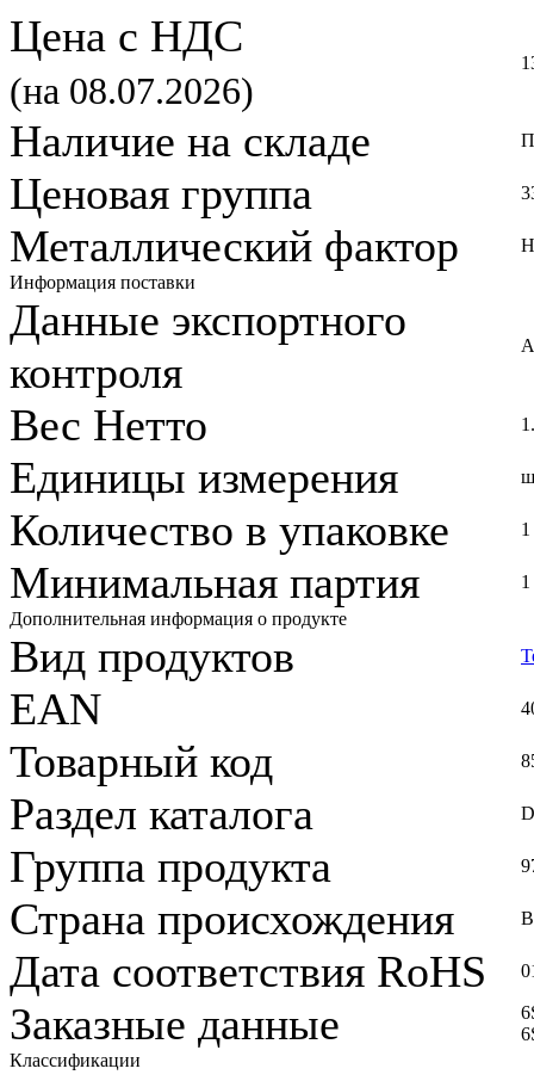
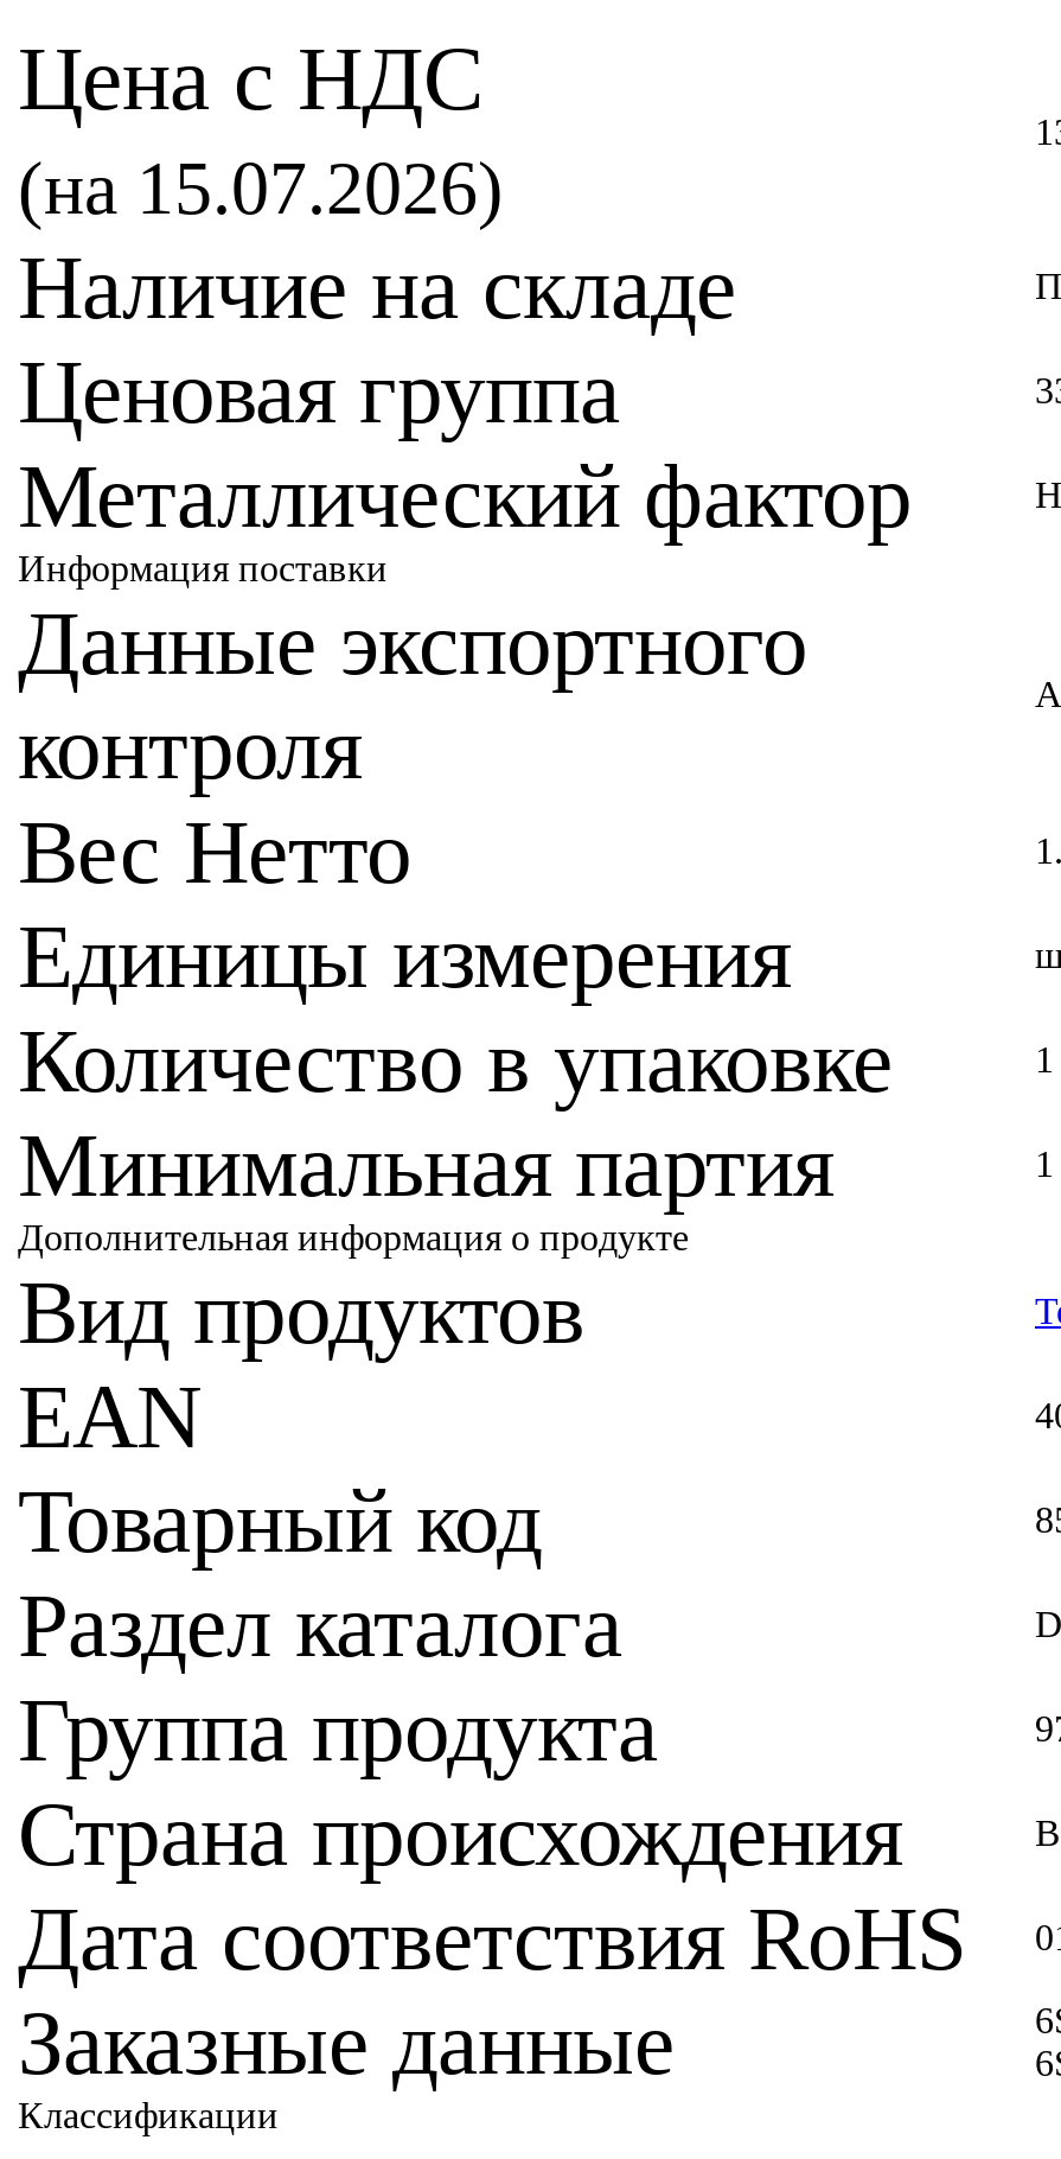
[10,69,254,112] (на 08.07.2026) -> [18,144,504,230] (на 15.07.2026)

